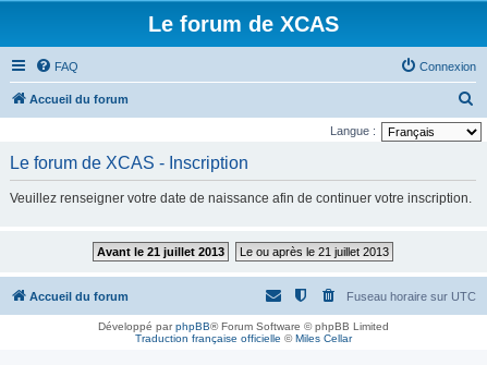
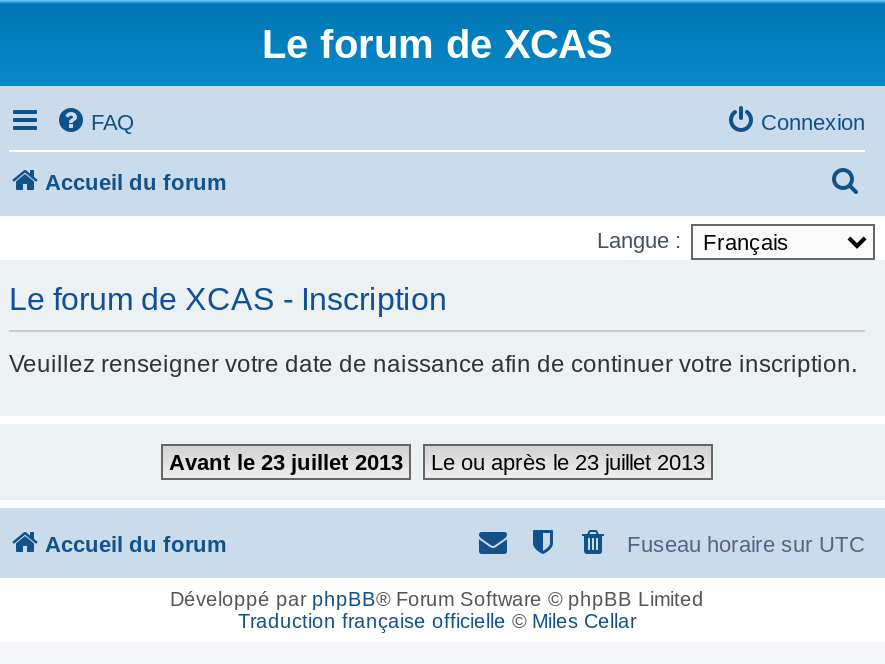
[97,245,224,258] Avant le 21 juillet 2013 -> [169,450,403,474] Avant le 23 juillet 2013
[240,245,389,258] Le ou après le 21 juillet 2013 -> [431,450,705,474] Le ou après le 23 juillet 2013

